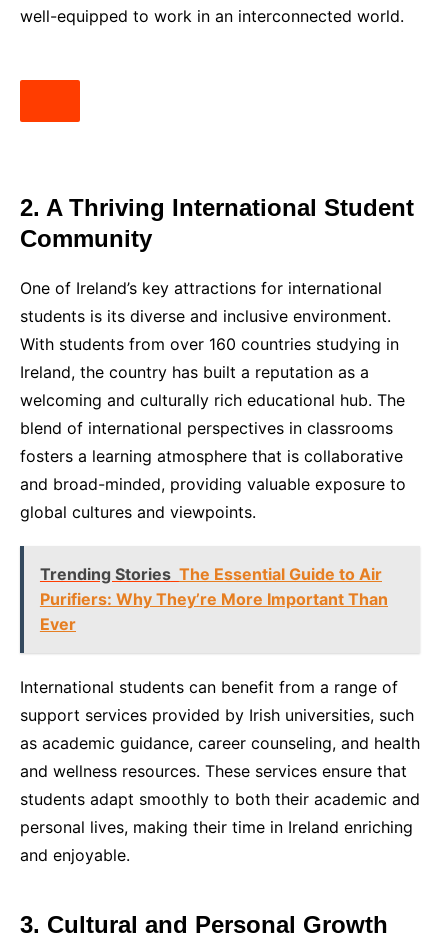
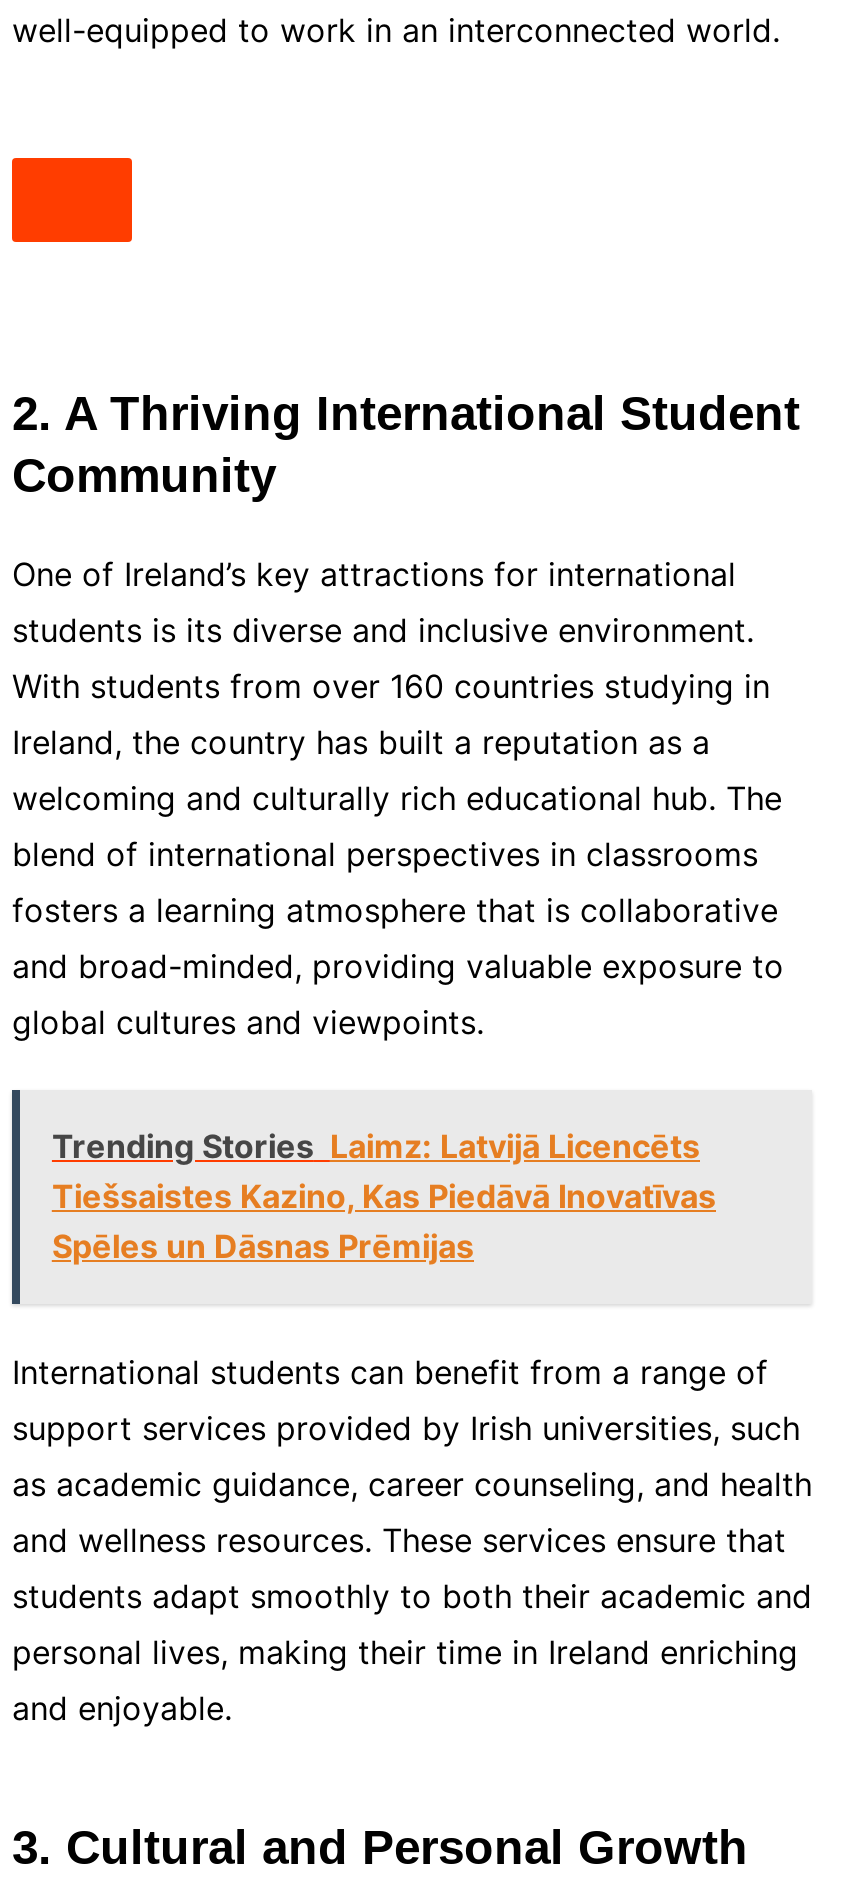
[40,564,388,634] Trending Stories The Essential Guide to Air | Purifiers: Why They’re More Important Than | Ever -> [52,1125,716,1265] Trending Stories Laimz: Latvijā Licencēts | Tiešsaistes Kazino, Kas Piedāvā Inovatīvas | Spēles un Dāsnas Prēmijas

